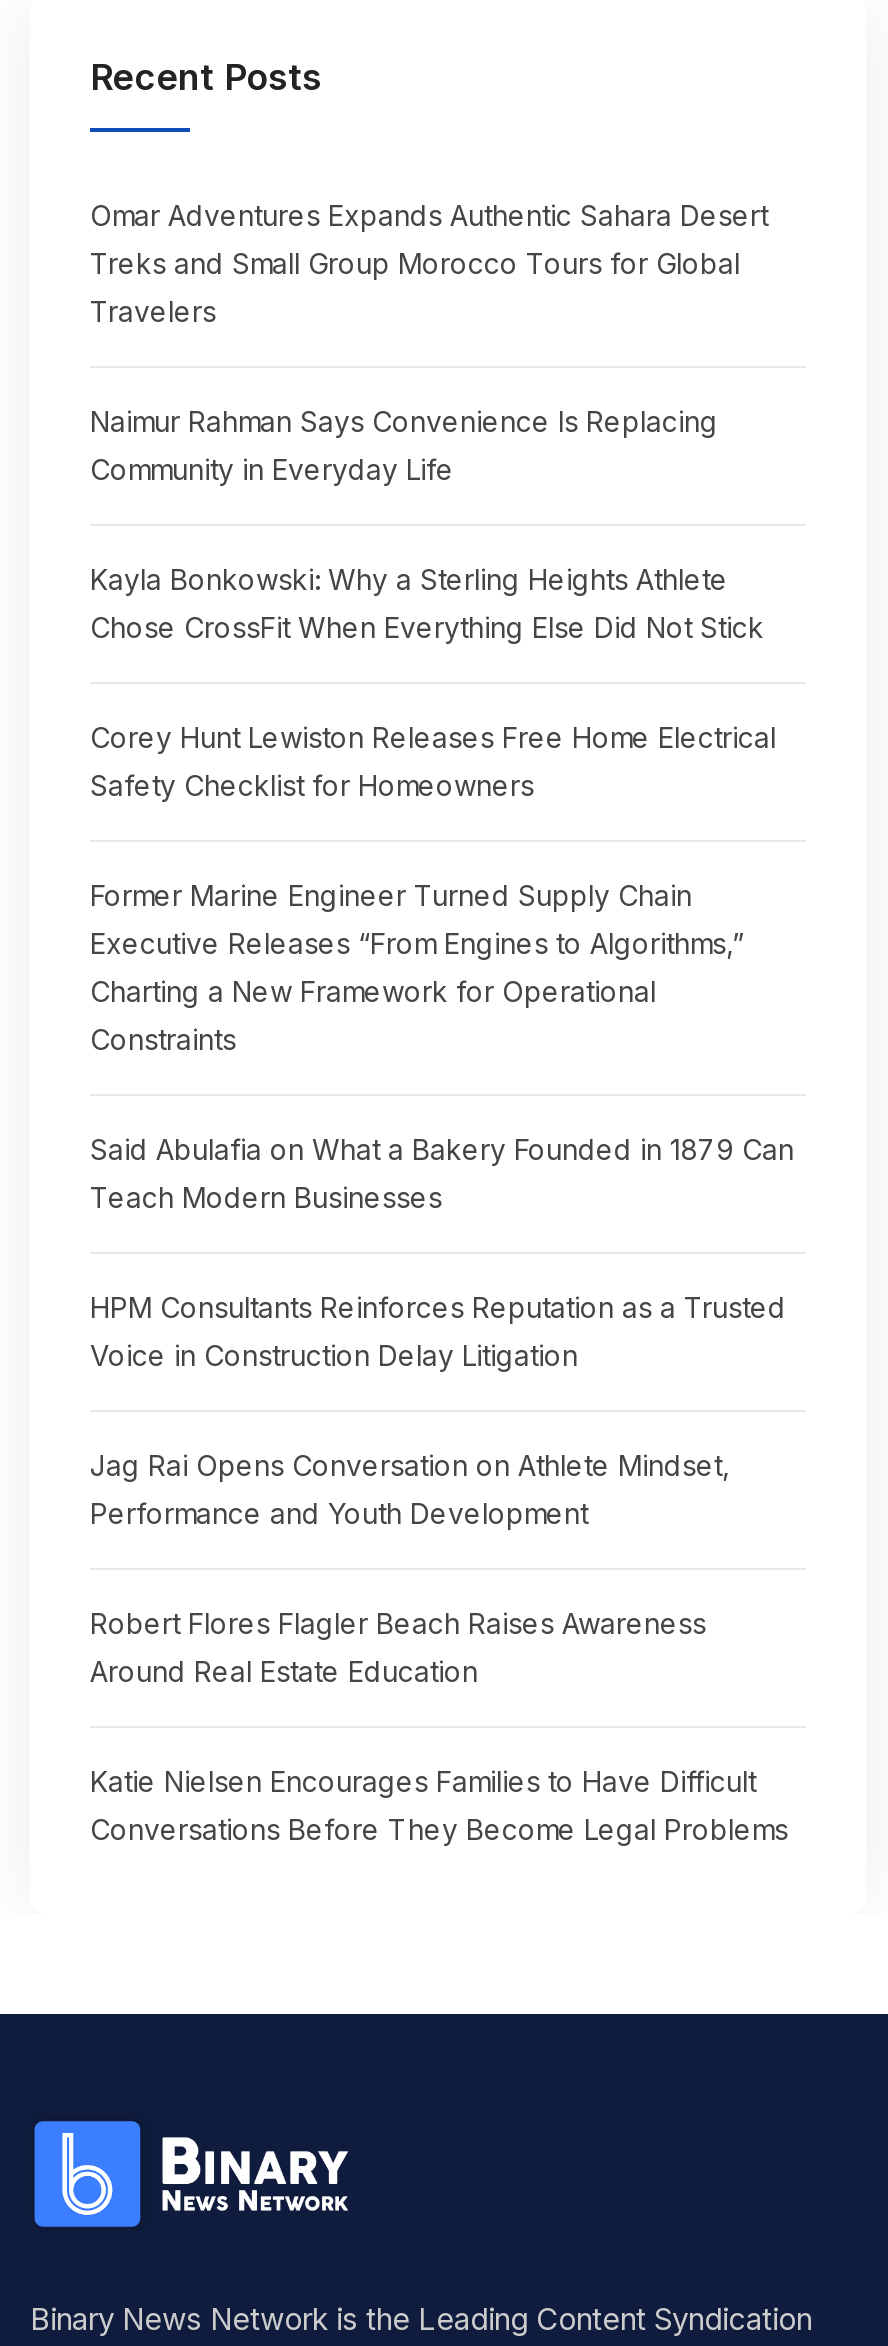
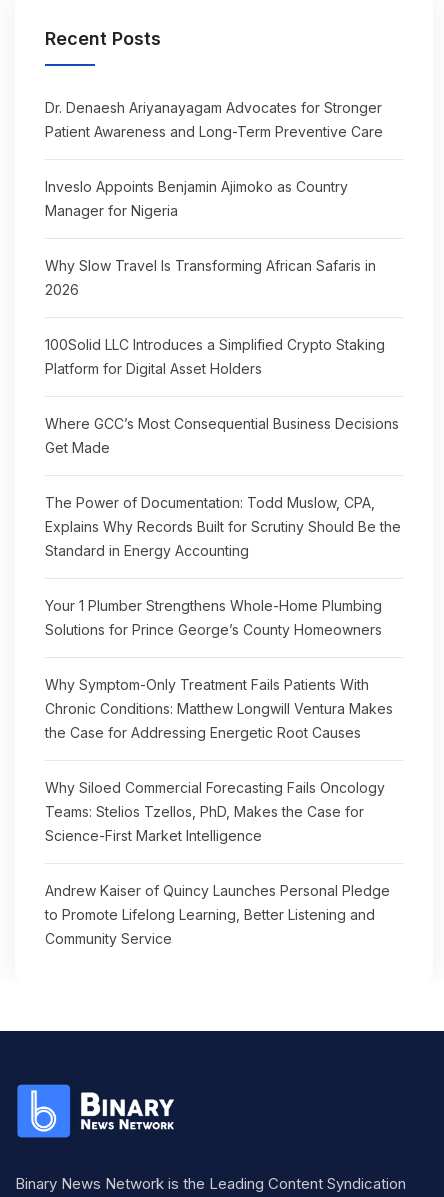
[90,198,768,328] Omar Adventures Expands Authentic Sahara Desert | Treks and Small Group Morocco Tours for Global | Travelers -> [45,99,383,140] Dr. Denaesh Ariyanayagam Advocates for Stronger | Patient Awareness and Long-Term Preventive Care
[90,404,718,486] Naimur Rahman Says Convenience Is Replacing | Community in Everyday Life -> [45,178,348,219] Inveslo Appoints Benjamin Ajimoko as Country | Manager for Nigeria
[90,562,764,644] Kayla Bonkowski: Why a Sterling Heights Athlete | Chose CrossFit When Everything Else Did Not Stick -> [45,257,376,298] Why Slow Travel Is Transforming African Safaris in | 2026
[90,720,776,802] Corey Hunt Lewiston Releases Free Home Electrical | Safety Checklist for Homeowners -> [45,336,385,377] 100Solid LLC Introduces a Simplified Crypto Staking | Platform for Digital Asset Holders
[90,878,744,1056] Former Marine Engineer Turned Supply Chain | Executive Releases “From Engines to Algorithms,” | Charting a New Framework for Operational | Constraints -> [45,415,399,456] Where GCC’s Most Consequential Business Decisions | Get Made
[90,1132,794,1214] Said Abulafia on What a Bakery Founded in 1879 Can | Teach Modern Businesses -> [45,494,401,559] The Power of Documentation: Todd Muslow, CPA, | Explains Why Records Built for Scrutiny Should Be the | Standard in Energy Accounting
[90,1290,786,1372] HPM Consultants Reinforces Reputation as a Trusted | Voice in Construction Delay Litigation -> [45,597,382,638] Your 1 Plumber Strengthens Whole-Home Plumbing | Solutions for Prince George’s County Homeowners
[90,1448,730,1530] Jag Rai Opens Conversation on Athlete Mindset, | Performance and Youth Development -> [45,676,393,741] Why Symptom-Only Treatment Fails Patients With | Chronic Conditions: Matthew Longwill Ventura Makes | the Case for Addressing Energetic Root Causes
[90,1606,706,1688] Robert Flores Flagler Beach Raises Awareness | Around Real Estate Education -> [45,779,385,844] Why Siloed Commercial Forecasting Fails Oncology | Teams: Stelios Tzellos, PhD, Makes the Case for | Science-First Market Intelligence
[90,1764,788,1846] Katie Nielsen Encourages Families to Have Difficult | Conversations Before They Become Legal Problems -> [45,882,390,947] Andrew Kaiser of Quincy Launches Personal Pledge | to Promote Lifelong Learning, Better Listening and | Community Service

